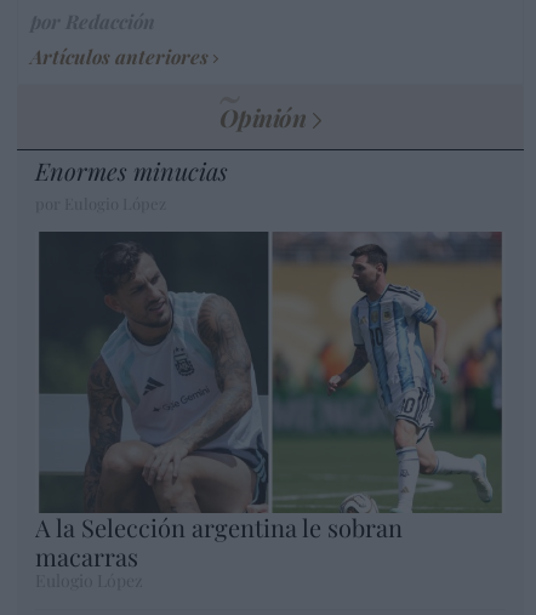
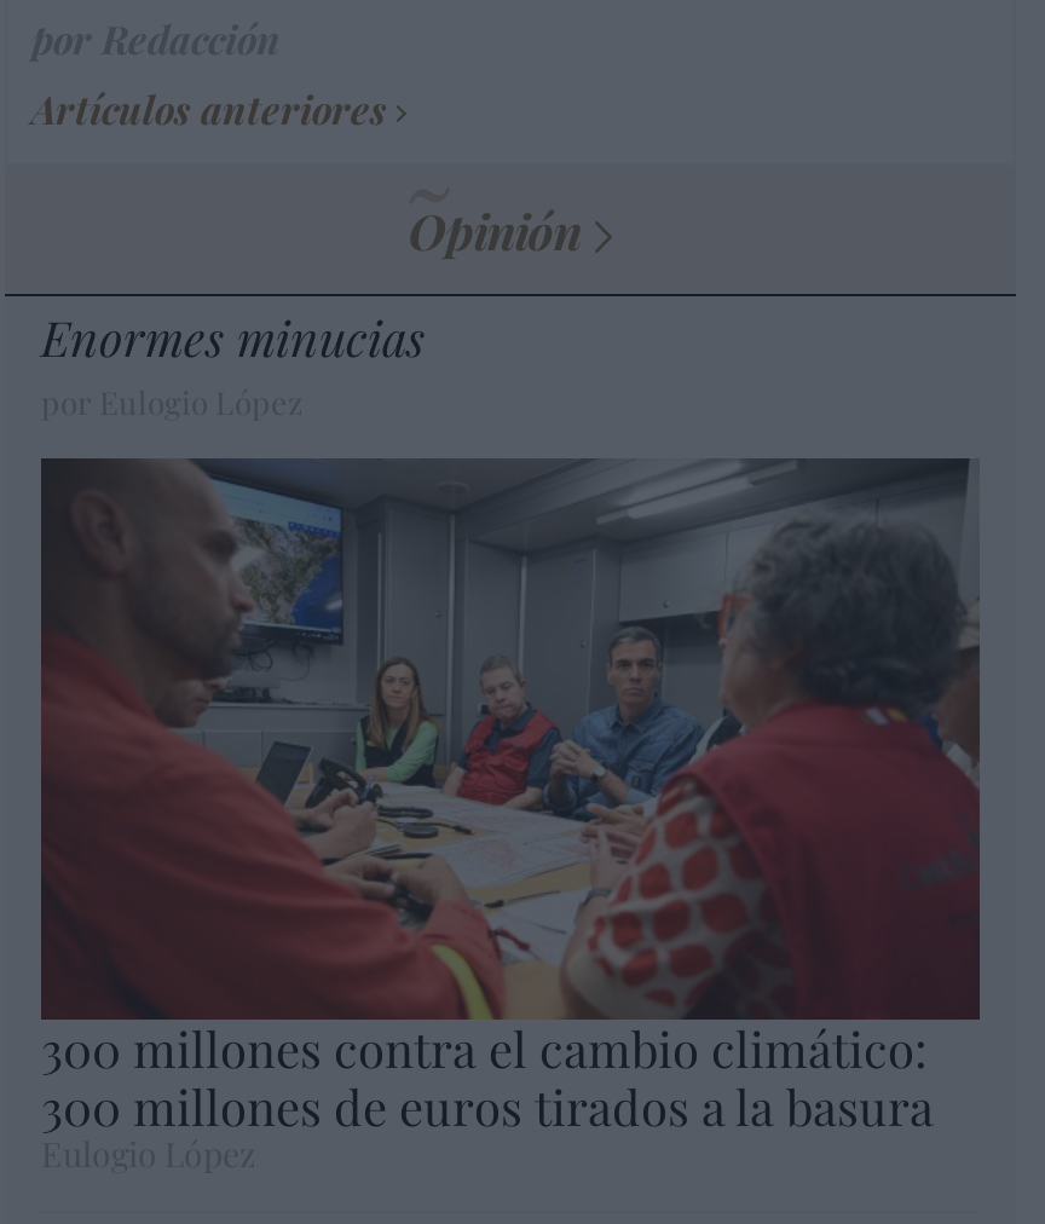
[35,232,506,573] [image] | A la Selección argentina le sobran | macarras -> [39,456,982,1139] [image] | 300 millones contra el cambio climático: | 300 millones de euros tirados a la basura

